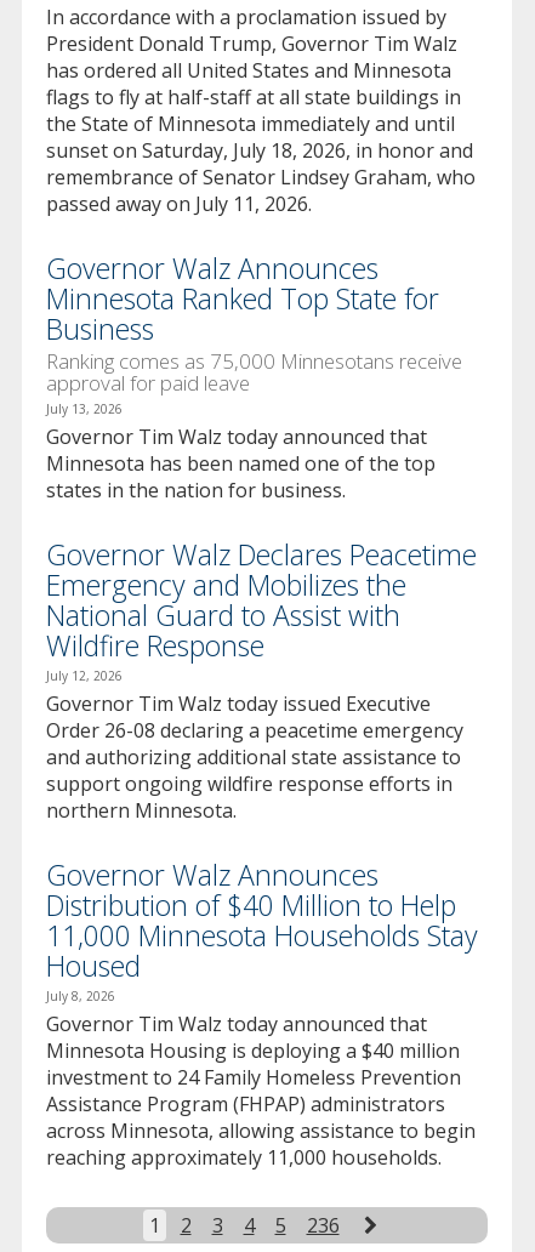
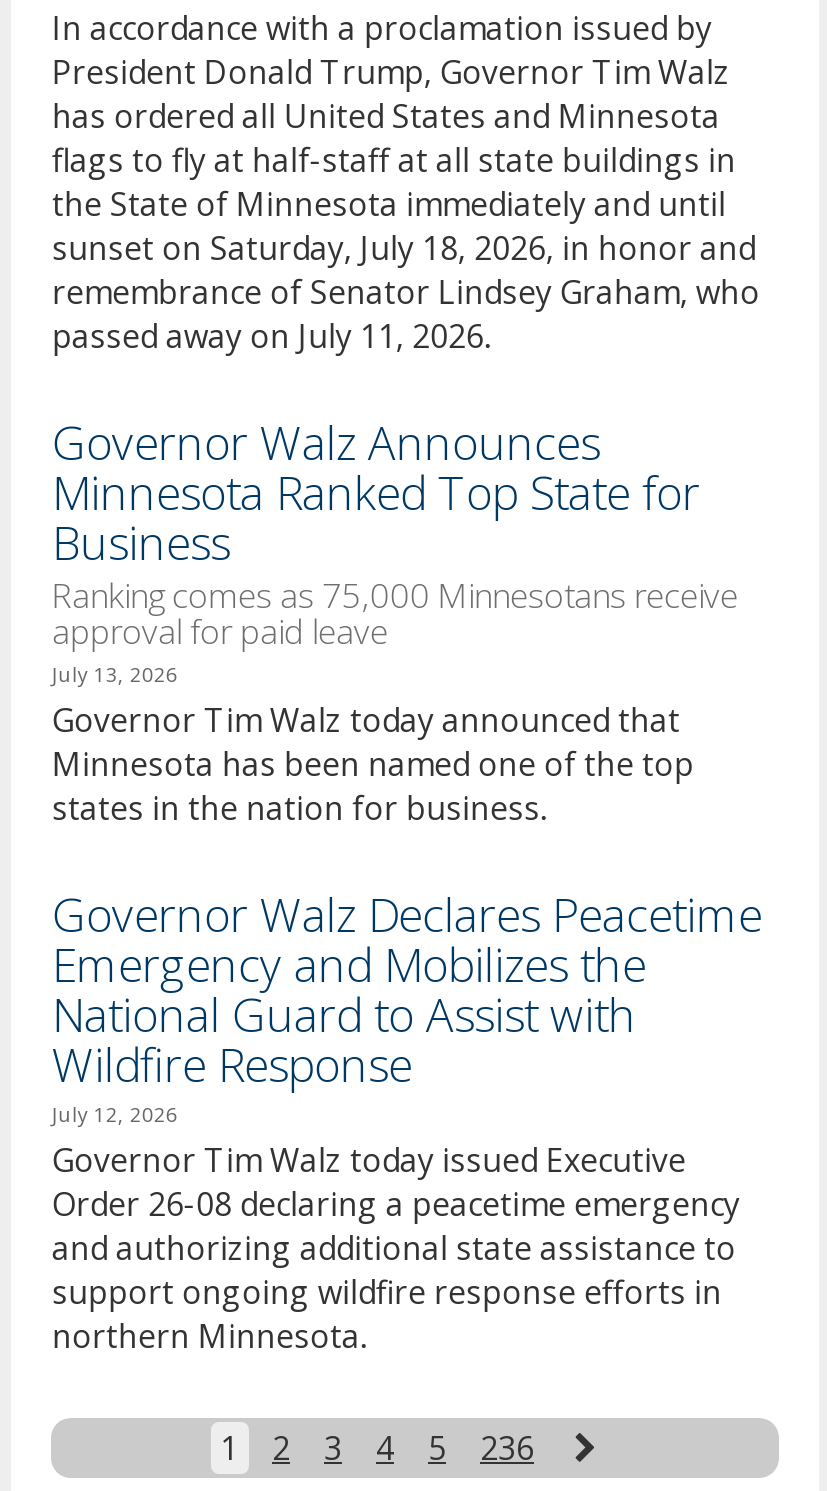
[47,855,478,1170] Governor Walz Announces | Distribution of $40 Million to Help | 11,000 Minnesota Households Stay | Housed | July 8, 2026 | Governor Tim Walz today announced that | Minnesota Housing is deploying a $40 million | investment to 24 Family Homeless Prevention | Assistance Program (FHPAP) administrators | across Minnesota, allowing assistance to begin | reaching approximately 11,000 households. -> none

